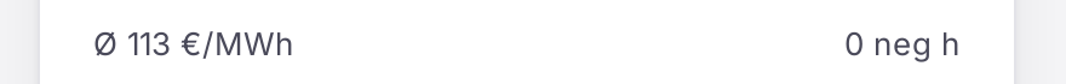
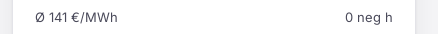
[93,24,294,62] Ø 113 €/MWh -> [35,9,118,25] Ø 141 €/MWh

